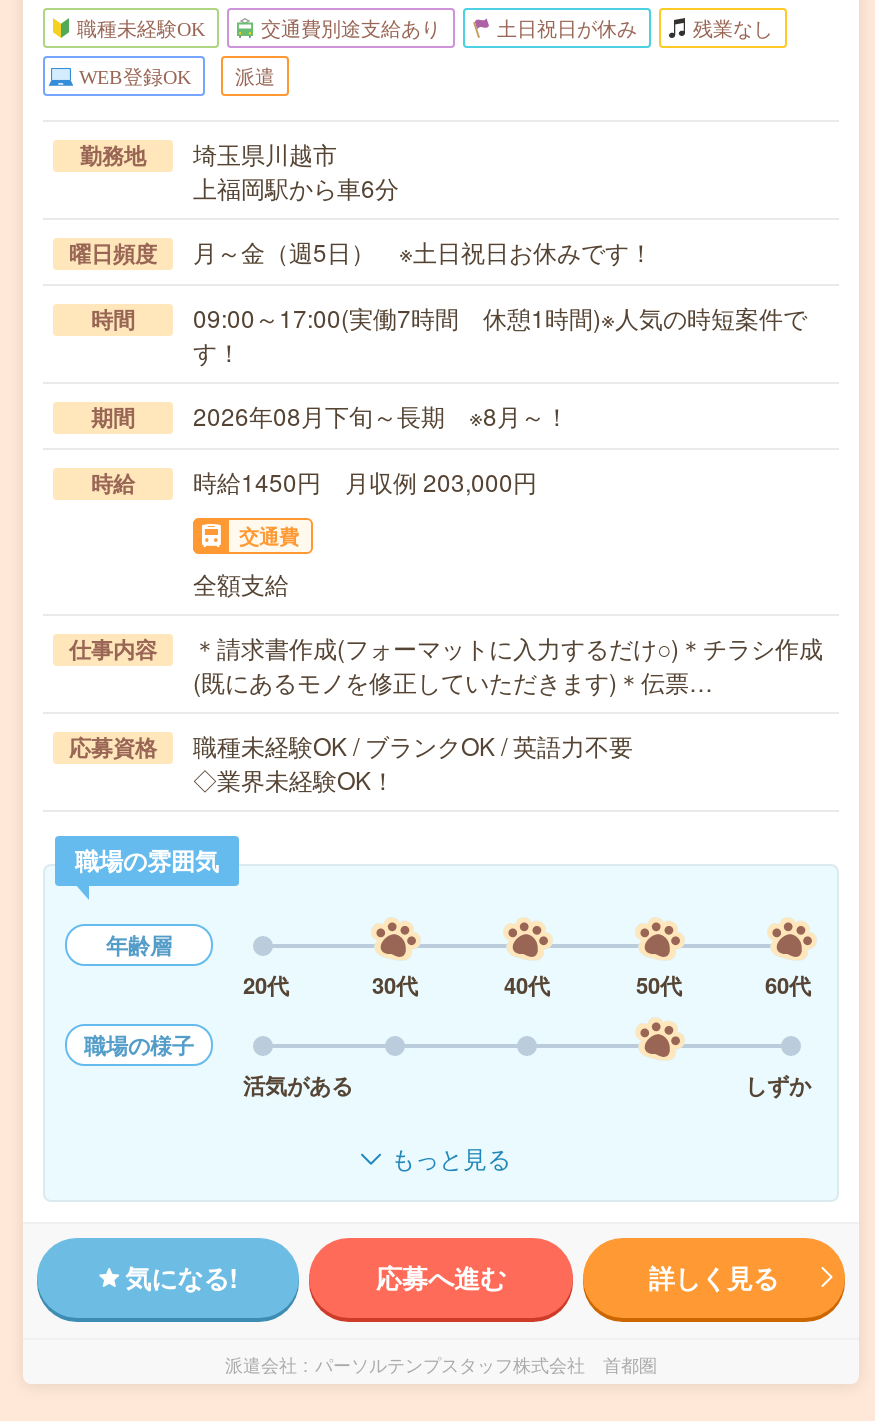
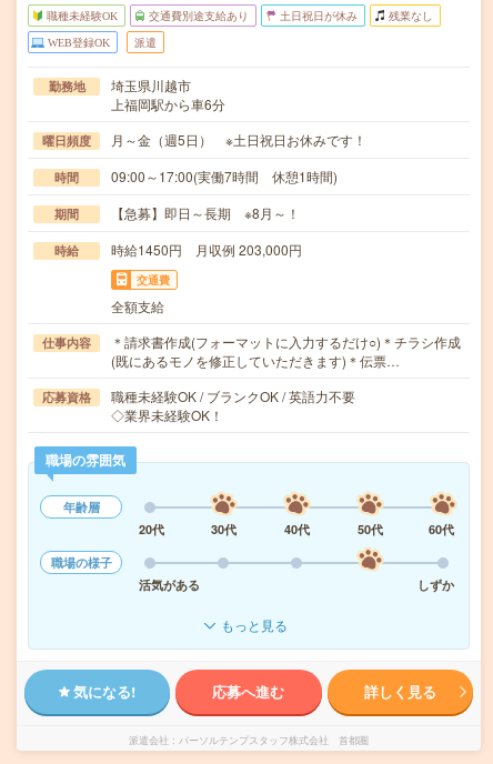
[193,300,807,368] 09:00～17:00(実働7時間 休憩1時間)※人気の時短案件で | す！ -> [111,167,338,185] 09:00～17:00(実働7時間 休憩1時間)
[193,398,569,432] 2026年08月下旬～長期 ※8月～！ -> [111,203,300,222] 【急募】即日～長期 ※8月～！

